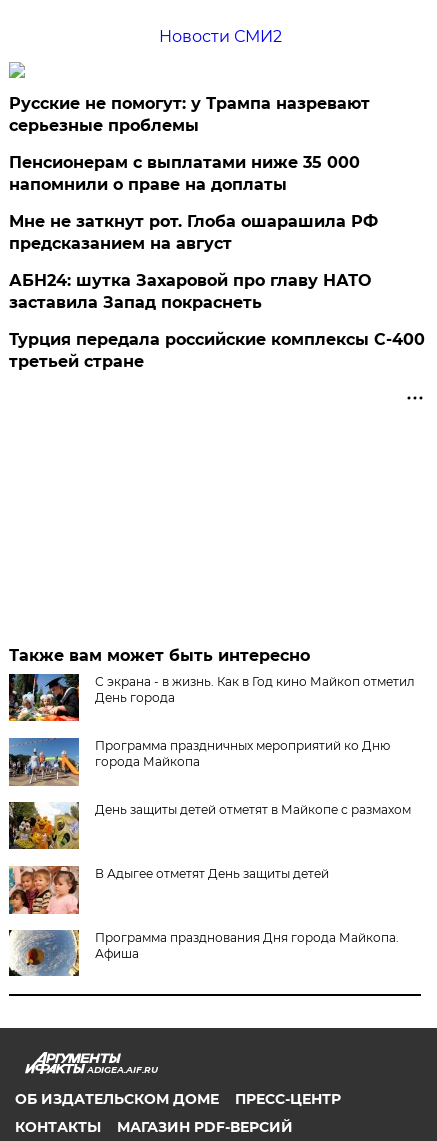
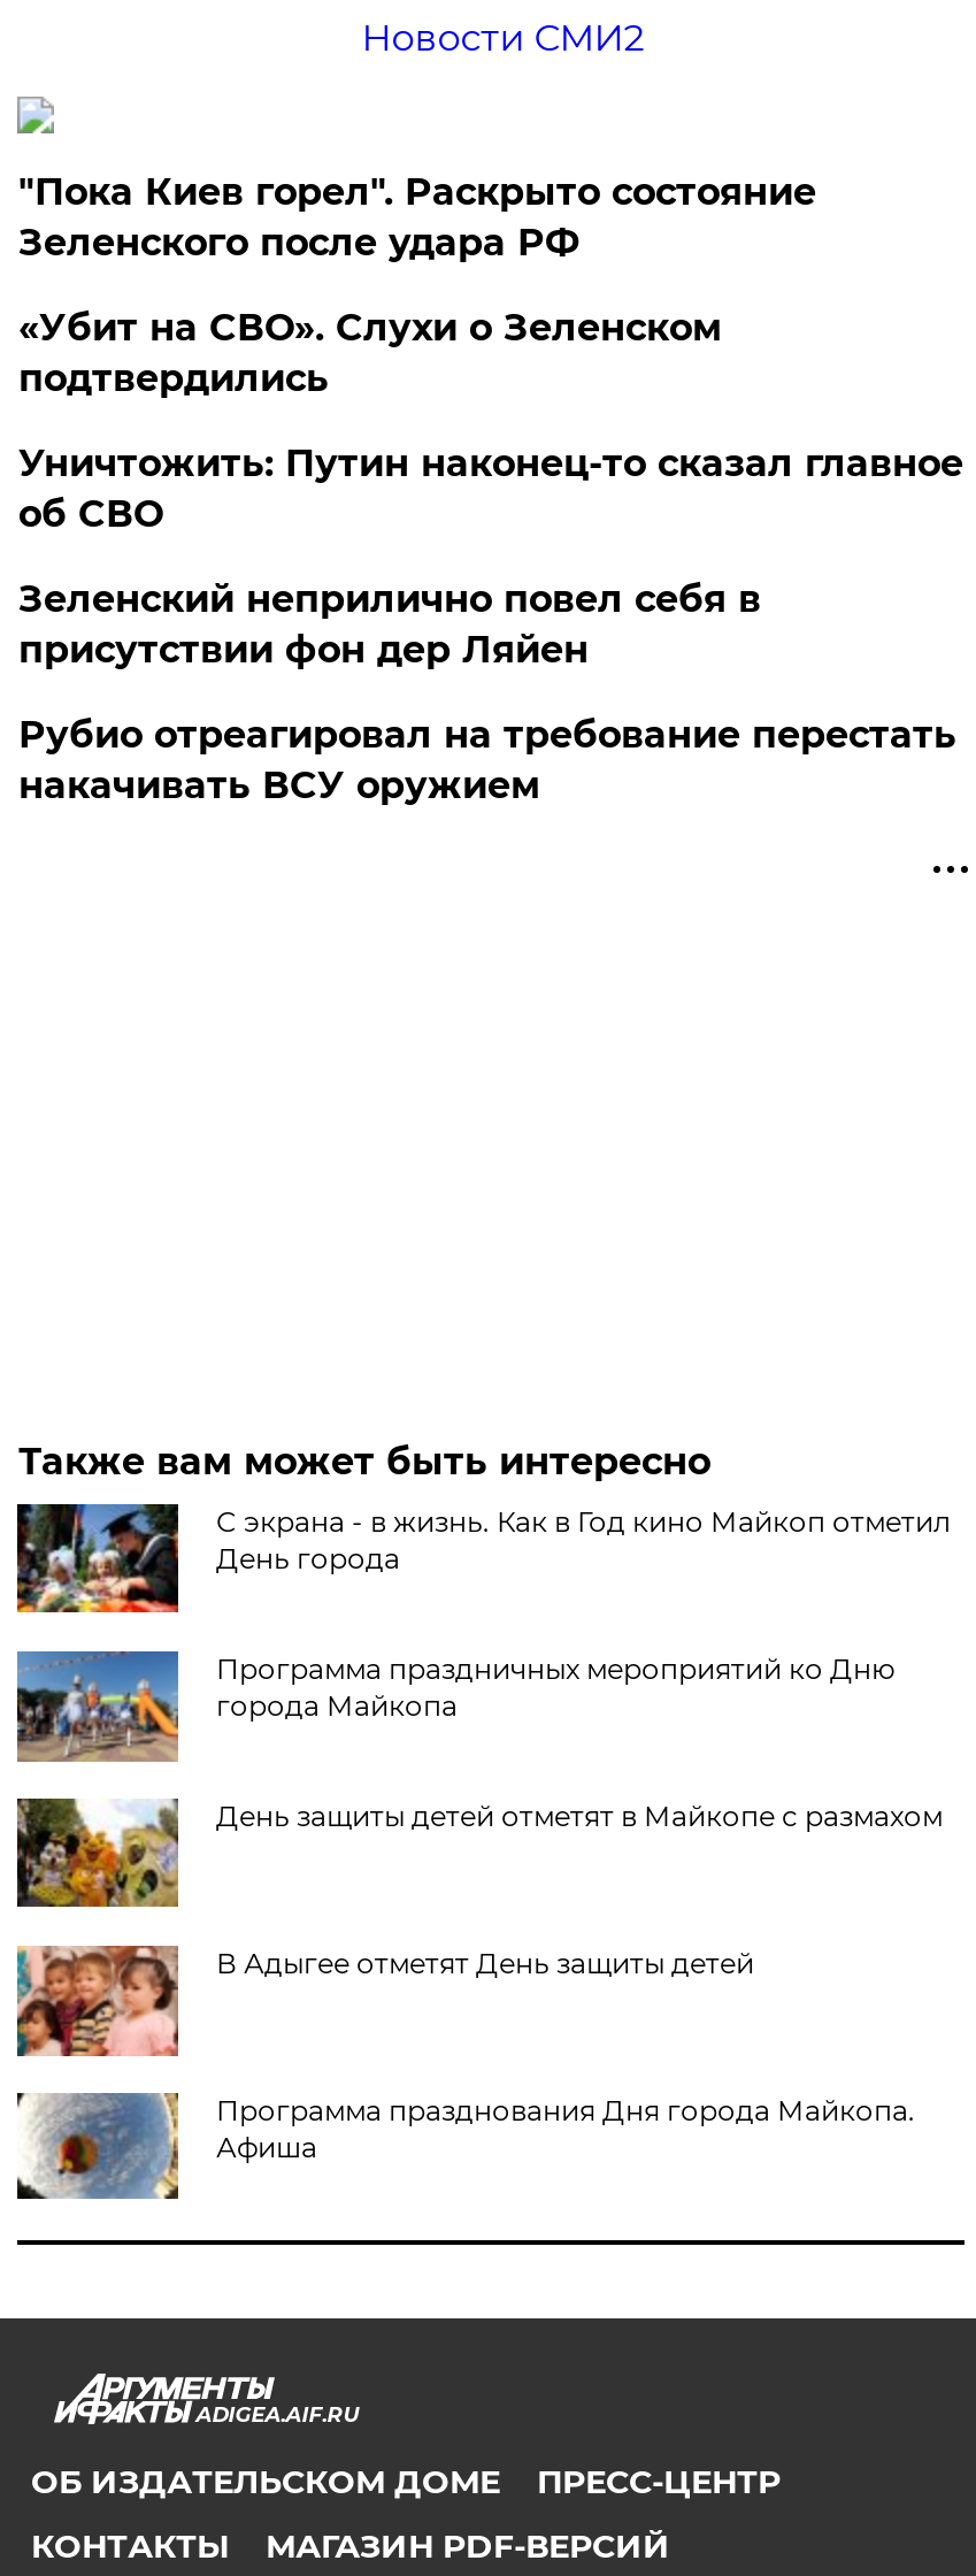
[9,94,370,135] Русские не помогут: у Трампа назревают | серьезные проблемы -> [18,169,816,264] "Пока Киев горел". Раскрыто состояние | Зеленского после удара РФ
[9,153,360,194] Пенсионерам с выплатами ниже 35 000 | напомнили о праве на доплаты -> [18,305,722,399] «Убит на СВО». Слухи о Зеленском | подтвердились
[9,212,378,253] Мне не заткнут рот. Глоба ошарашила РФ | предсказанием на август -> [18,441,963,535] Уничтожить: Путин наконец-то сказал главное | об СВО
[9,271,371,312] АБН24: шутка Захаровой про главу НАТО | заставила Запад покраснеть -> [18,576,761,671] Зеленский неприлично повел cебя в | присутствии фон дер Ляйен
[9,330,425,371] Турция передала российские комплексы С-400 | третьей стране -> [18,712,956,806] Рубио отреагировал на требование перестать | накачивать ВСУ оружием

